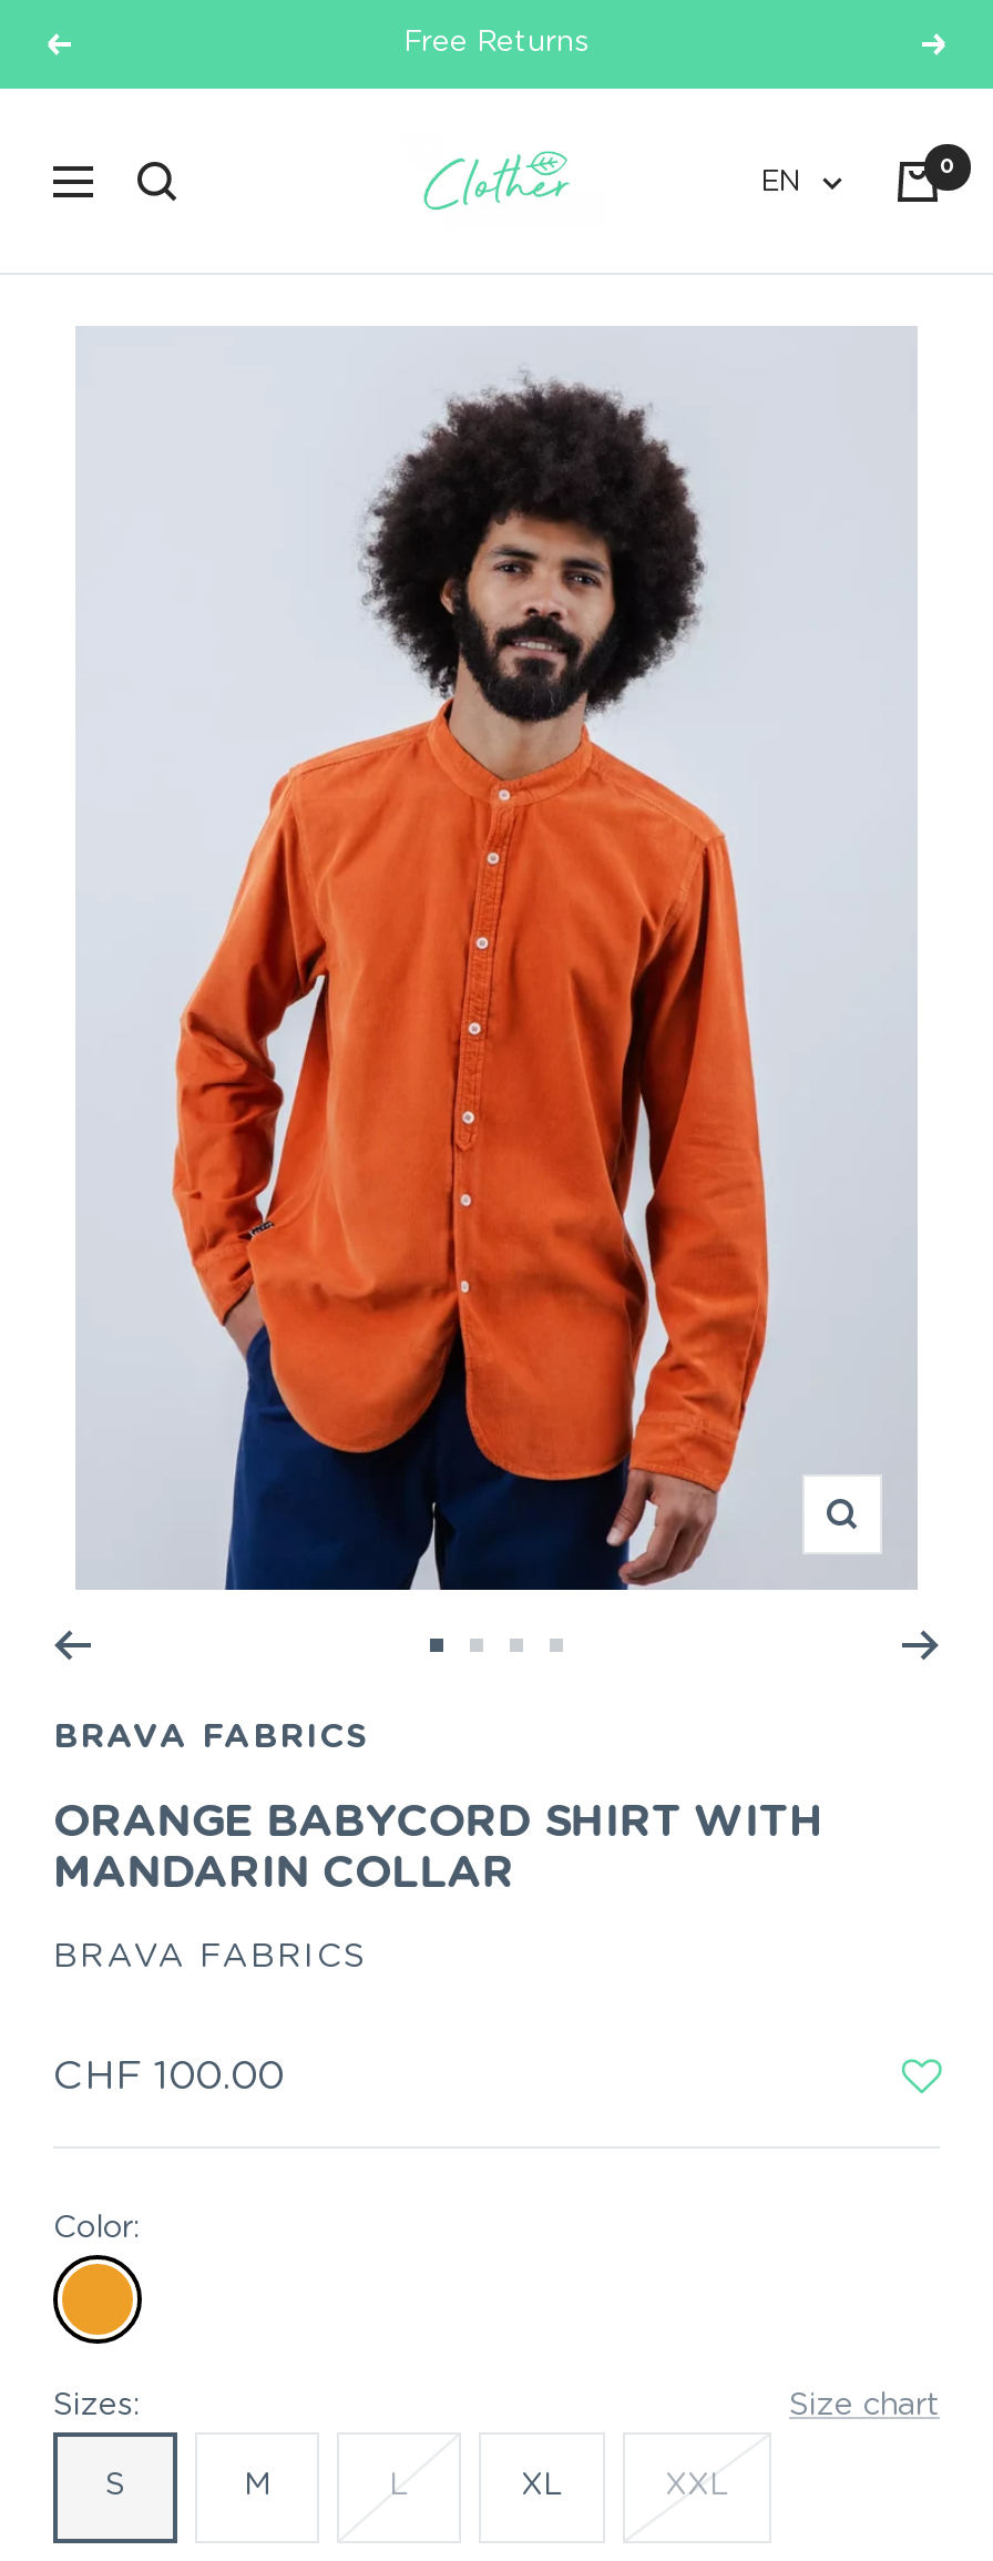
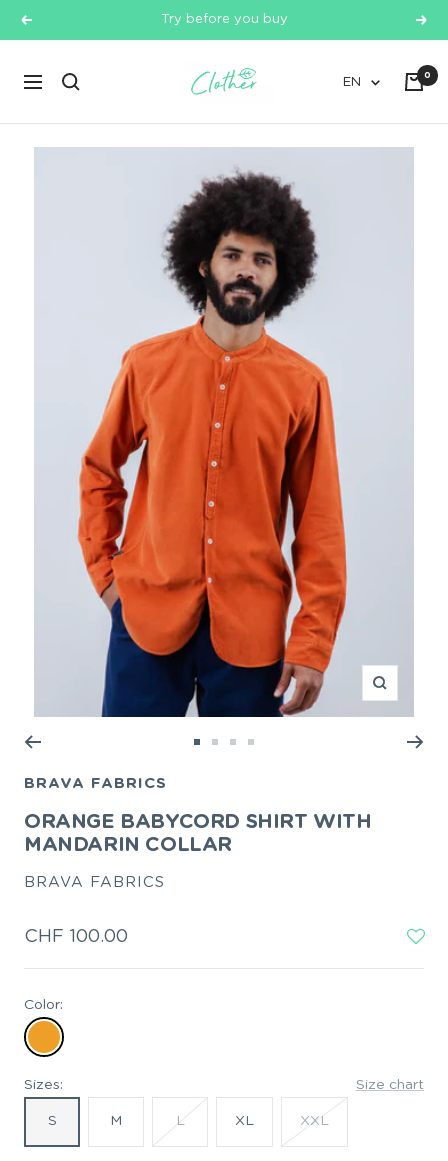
[403,15,590,44] Free Returns -> [160,13,287,26] Try before you buy

